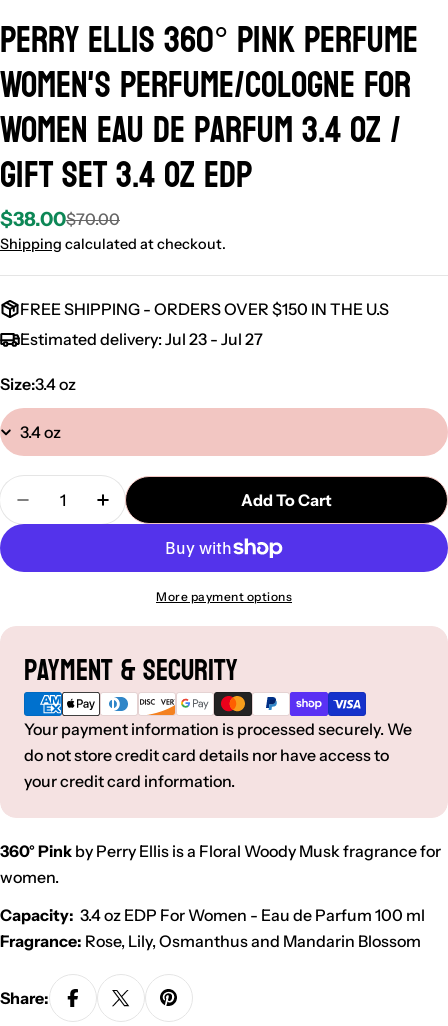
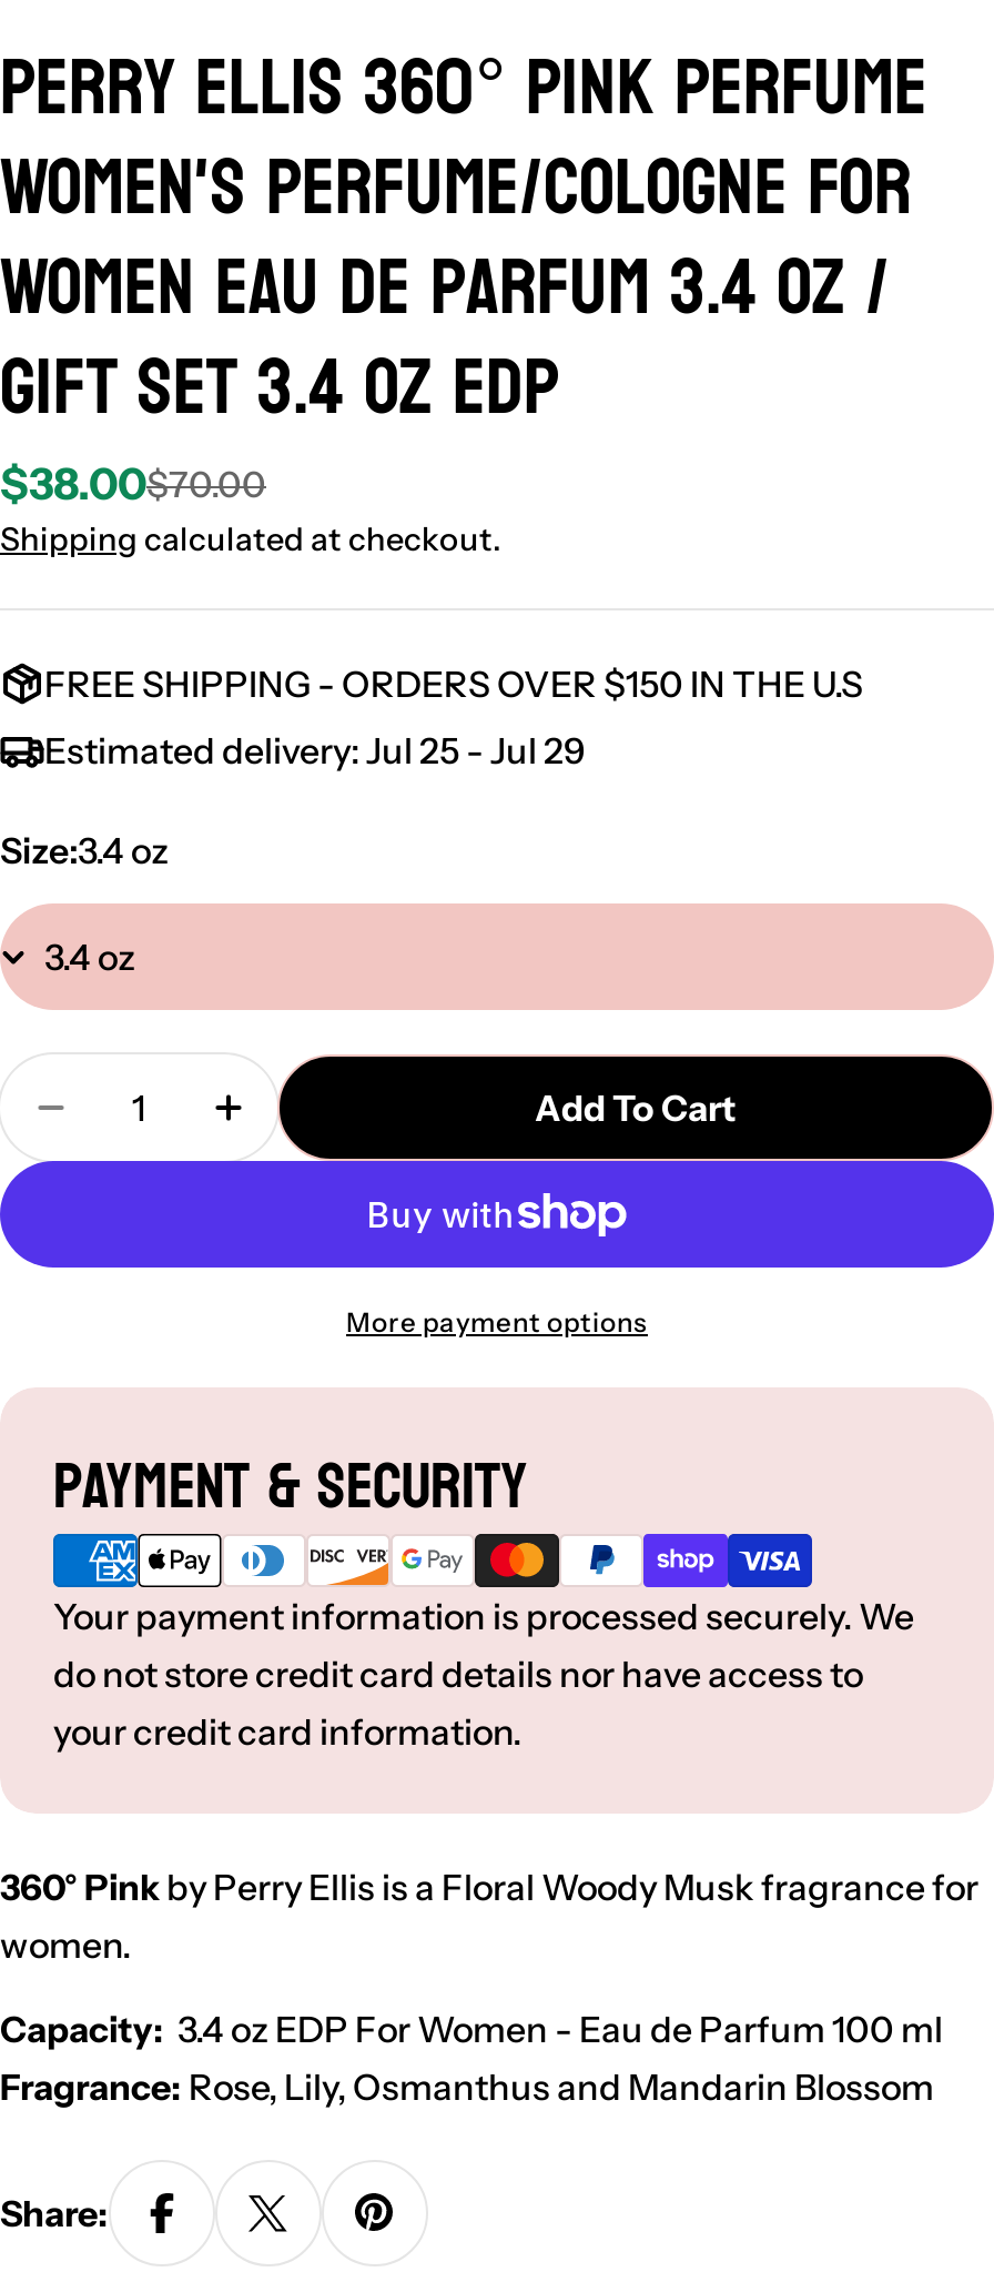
[20,329,263,349] Estimated delivery: Jul 23 - Jul 27 -> [44,729,586,774] Estimated delivery: Jul 25 - Jul 29

